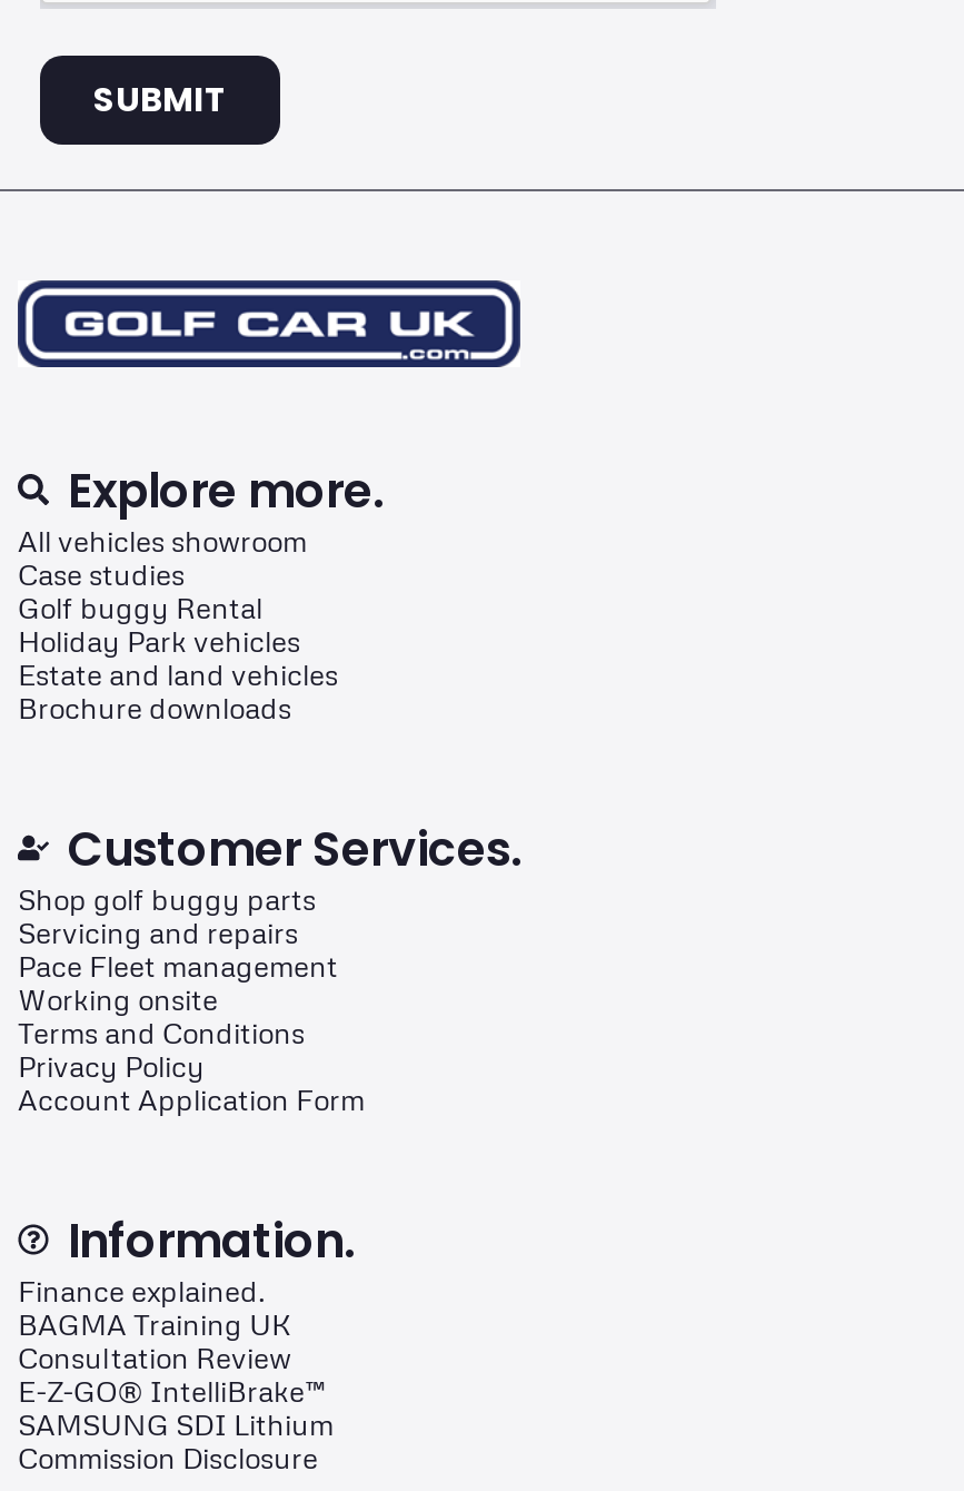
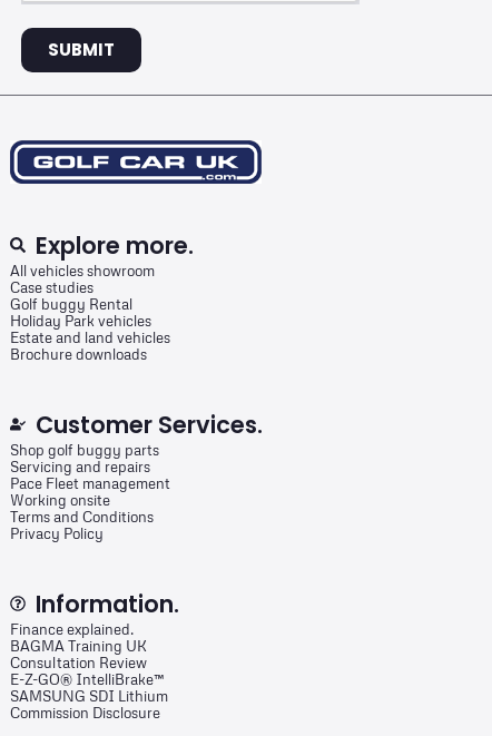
[18,1081,365,1117] Account Application Form -> none

